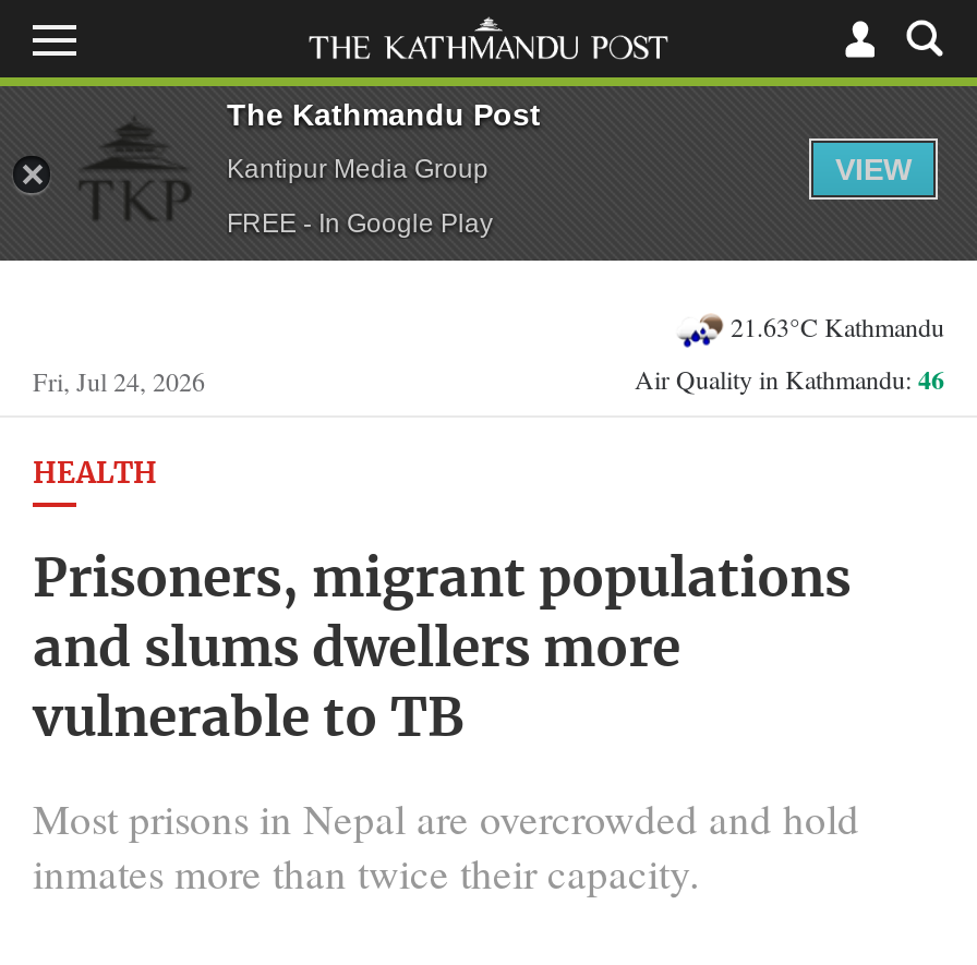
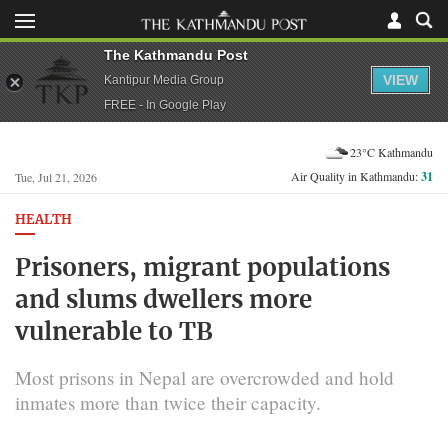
[731,308,944,343] 21.63°C Kathmandu -> [350,144,433,160] 23°C Kathmandu
[33,363,205,398] Fri, Jul 24, 2026 -> [15,169,97,185] Tue, Jul 21, 2026
[635,361,944,398] Air Quality in Kathmandu: 46 -> [291,168,433,185] Air Quality in Kathmandu: 31

